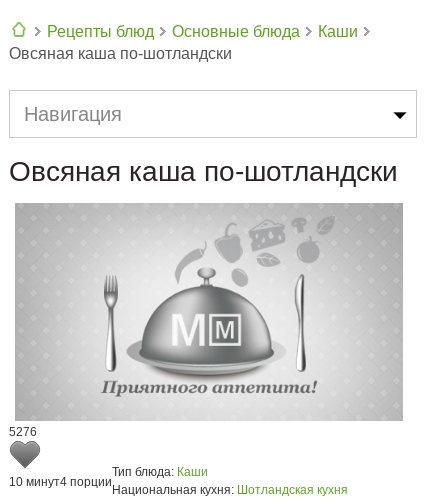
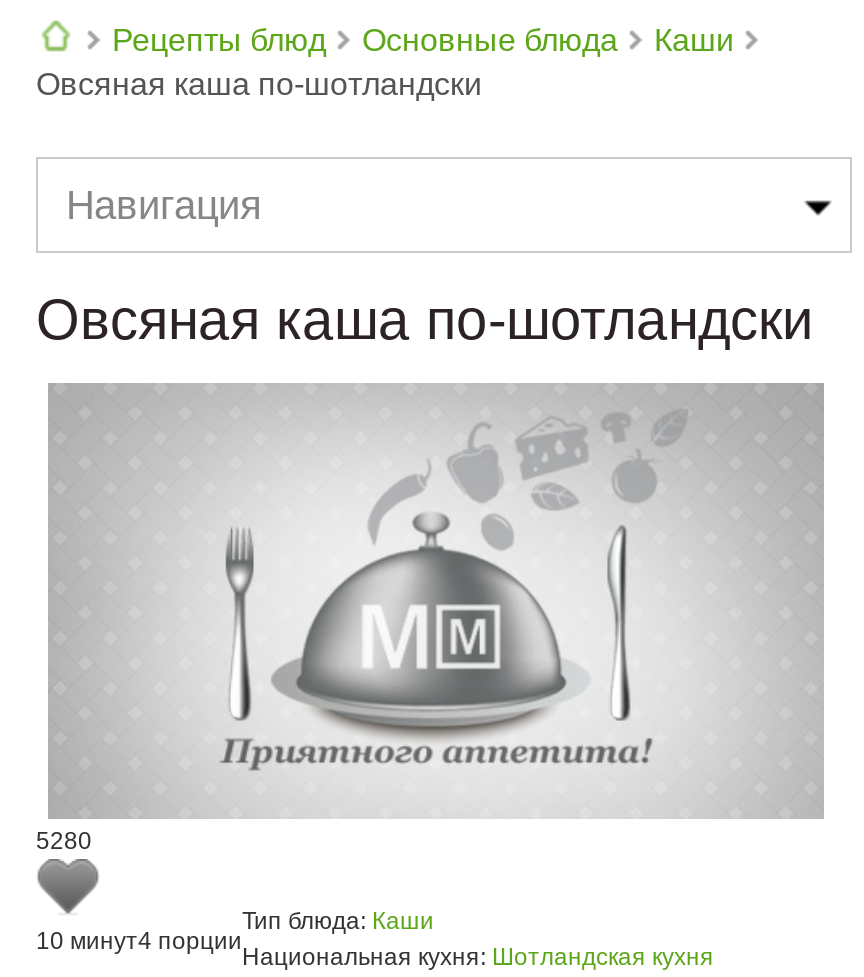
[9,425,37,439] 5276 -> [36,827,92,855] 5280

